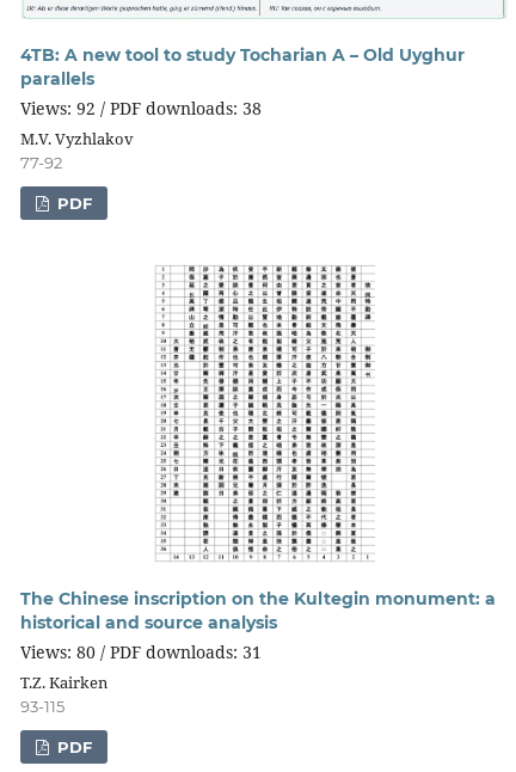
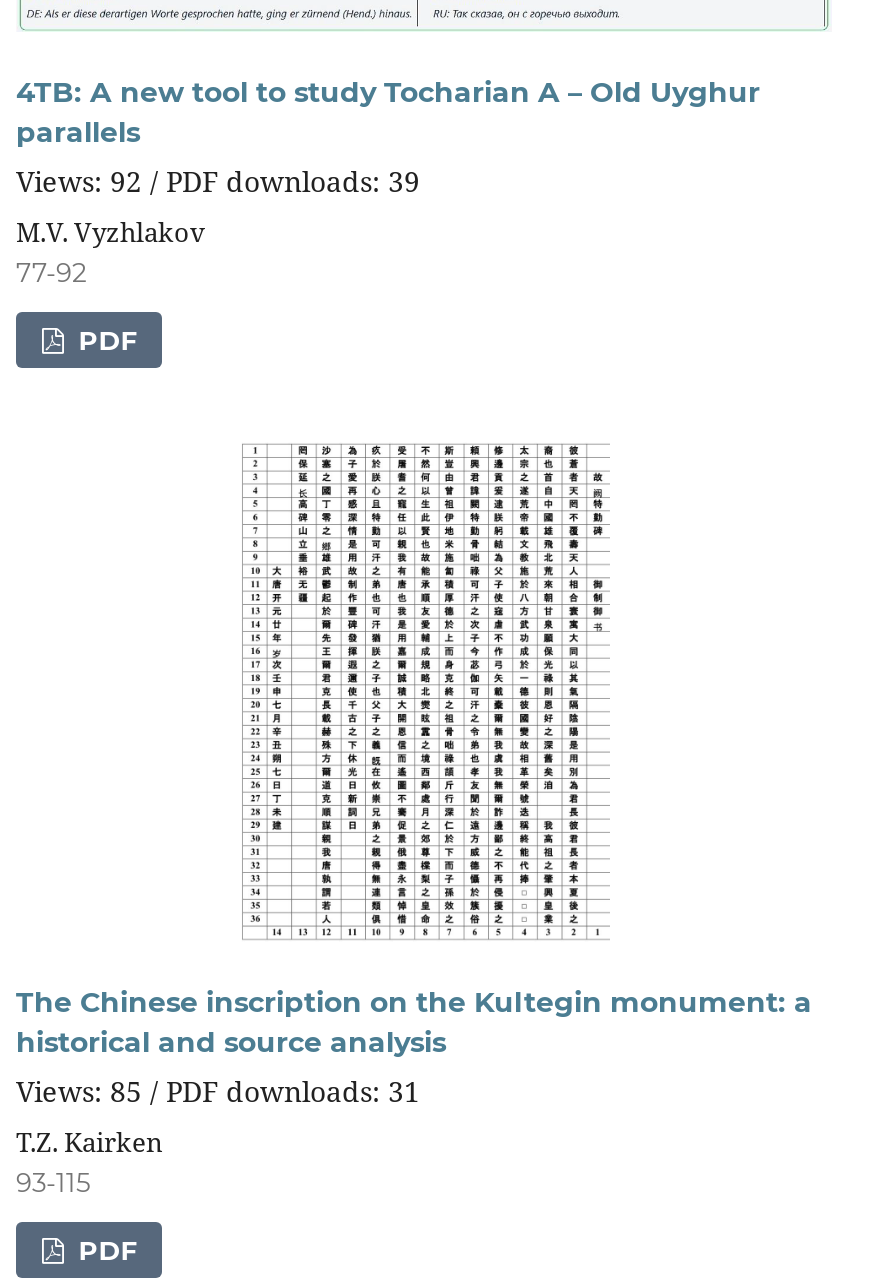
[20,97,262,119] Views: 92 / PDF downloads: 38 -> [16,162,420,200] Views: 92 / PDF downloads: 39
[20,640,262,663] Views: 80 / PDF downloads: 31 -> [16,1072,420,1110] Views: 85 / PDF downloads: 31

